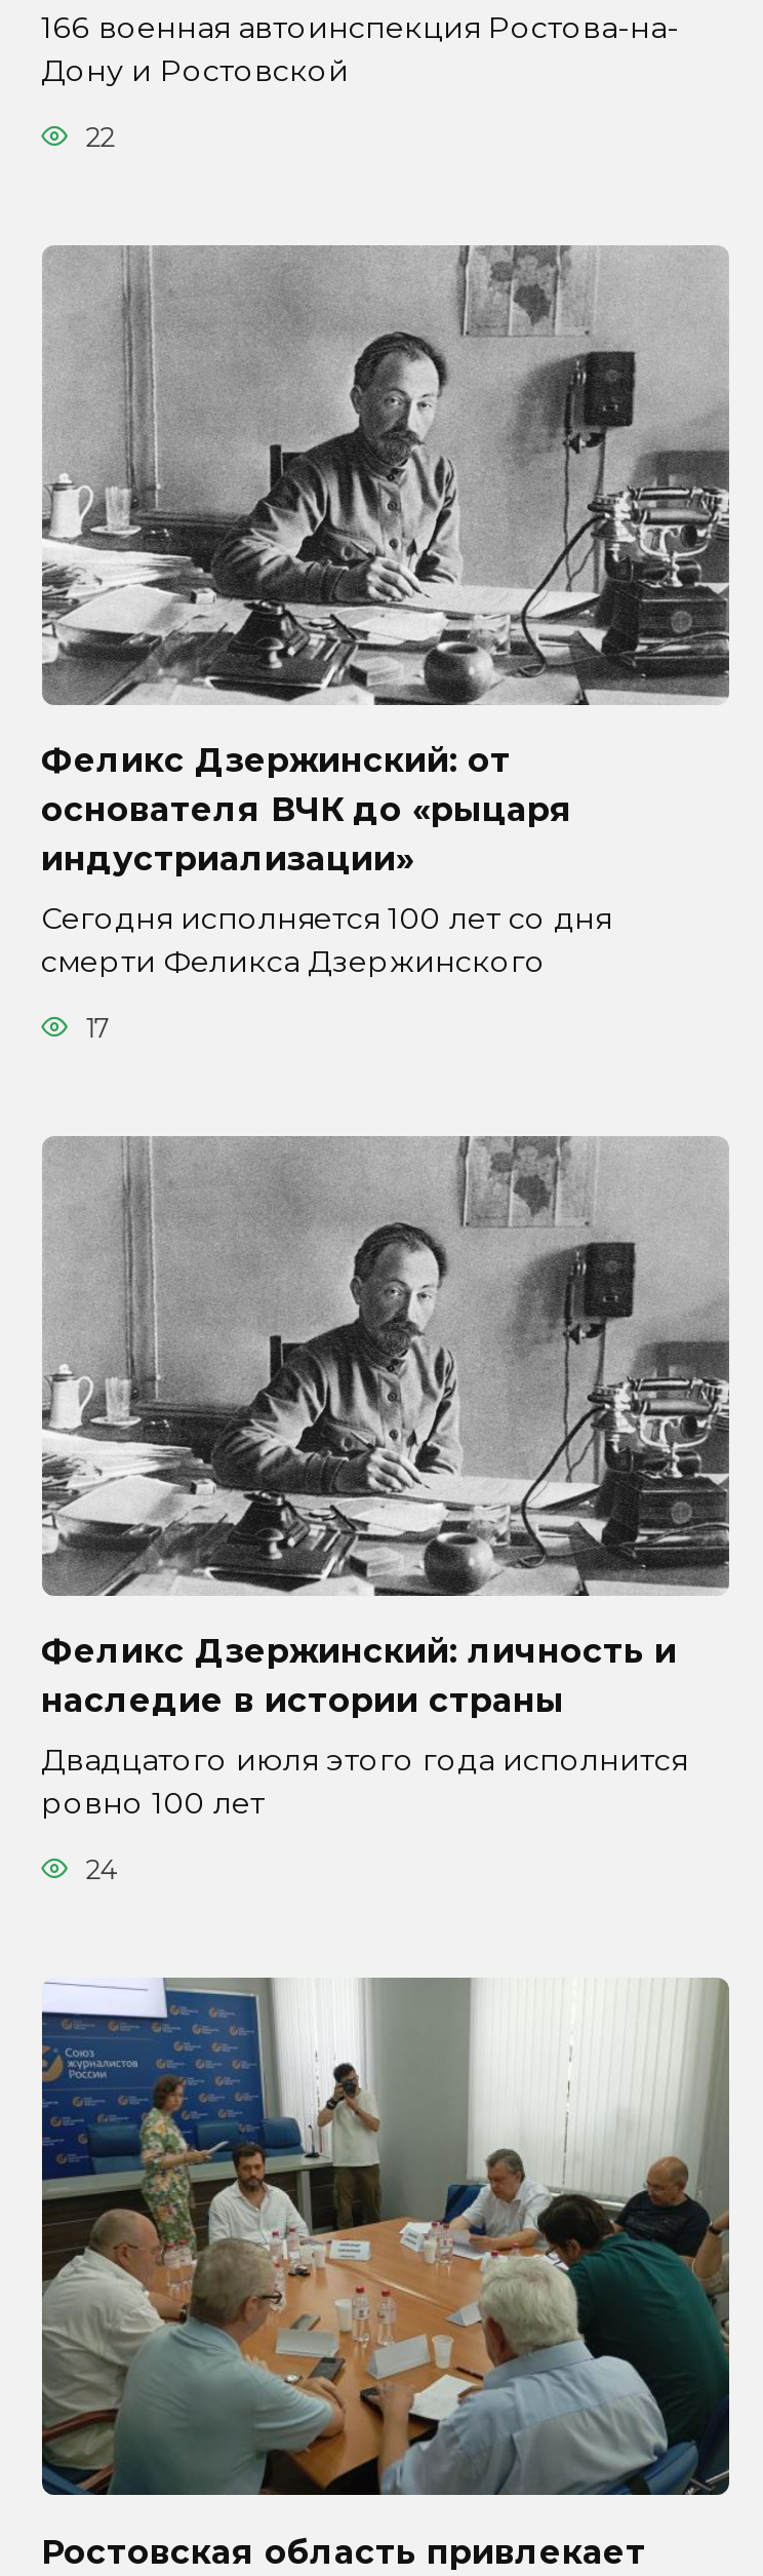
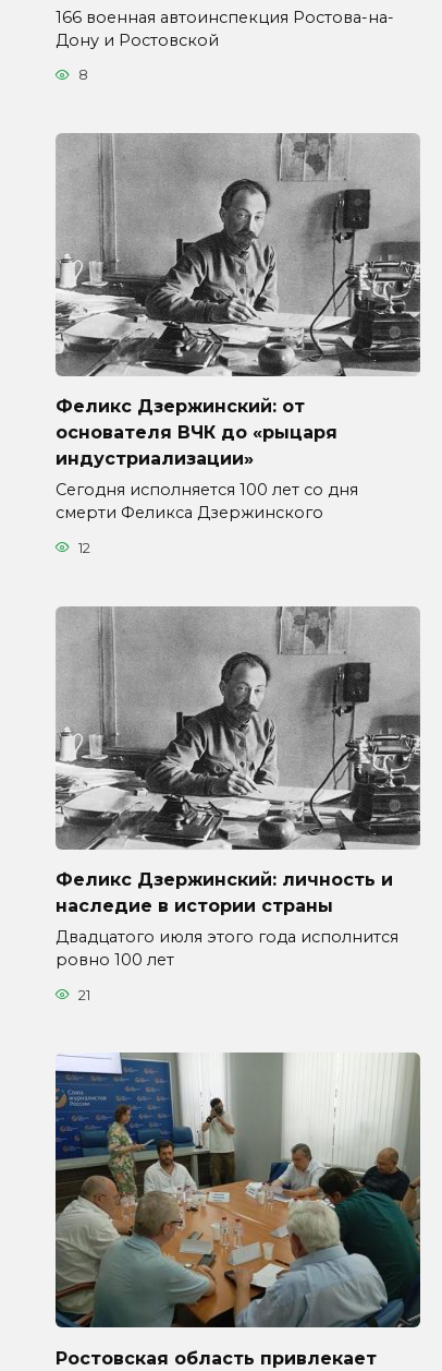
[86,122,114,152] 22 -> [79,67,88,83] 8
[86,1012,108,1043] 17 -> [79,540,91,556] 12
[86,1854,116,1885] 24 -> [79,987,91,1003] 21

